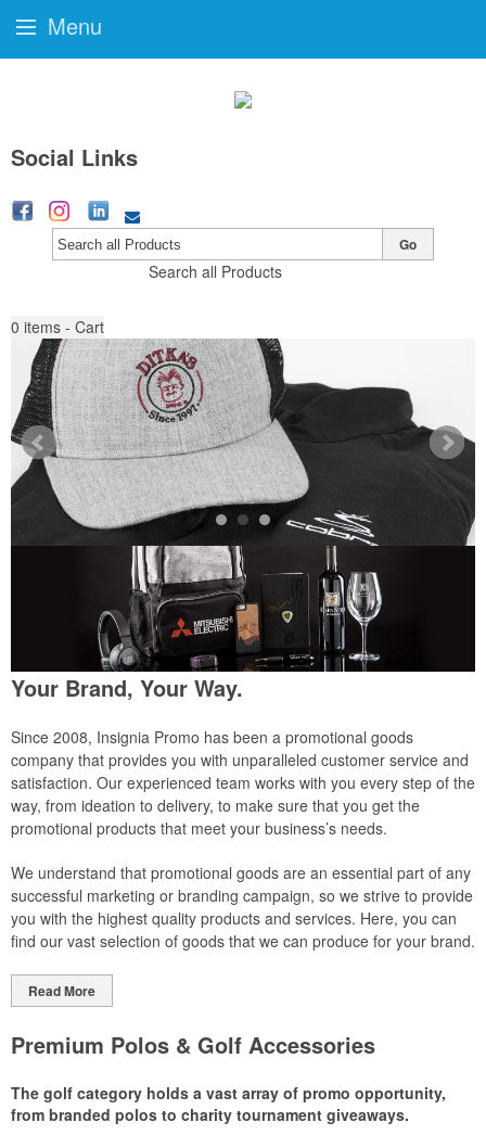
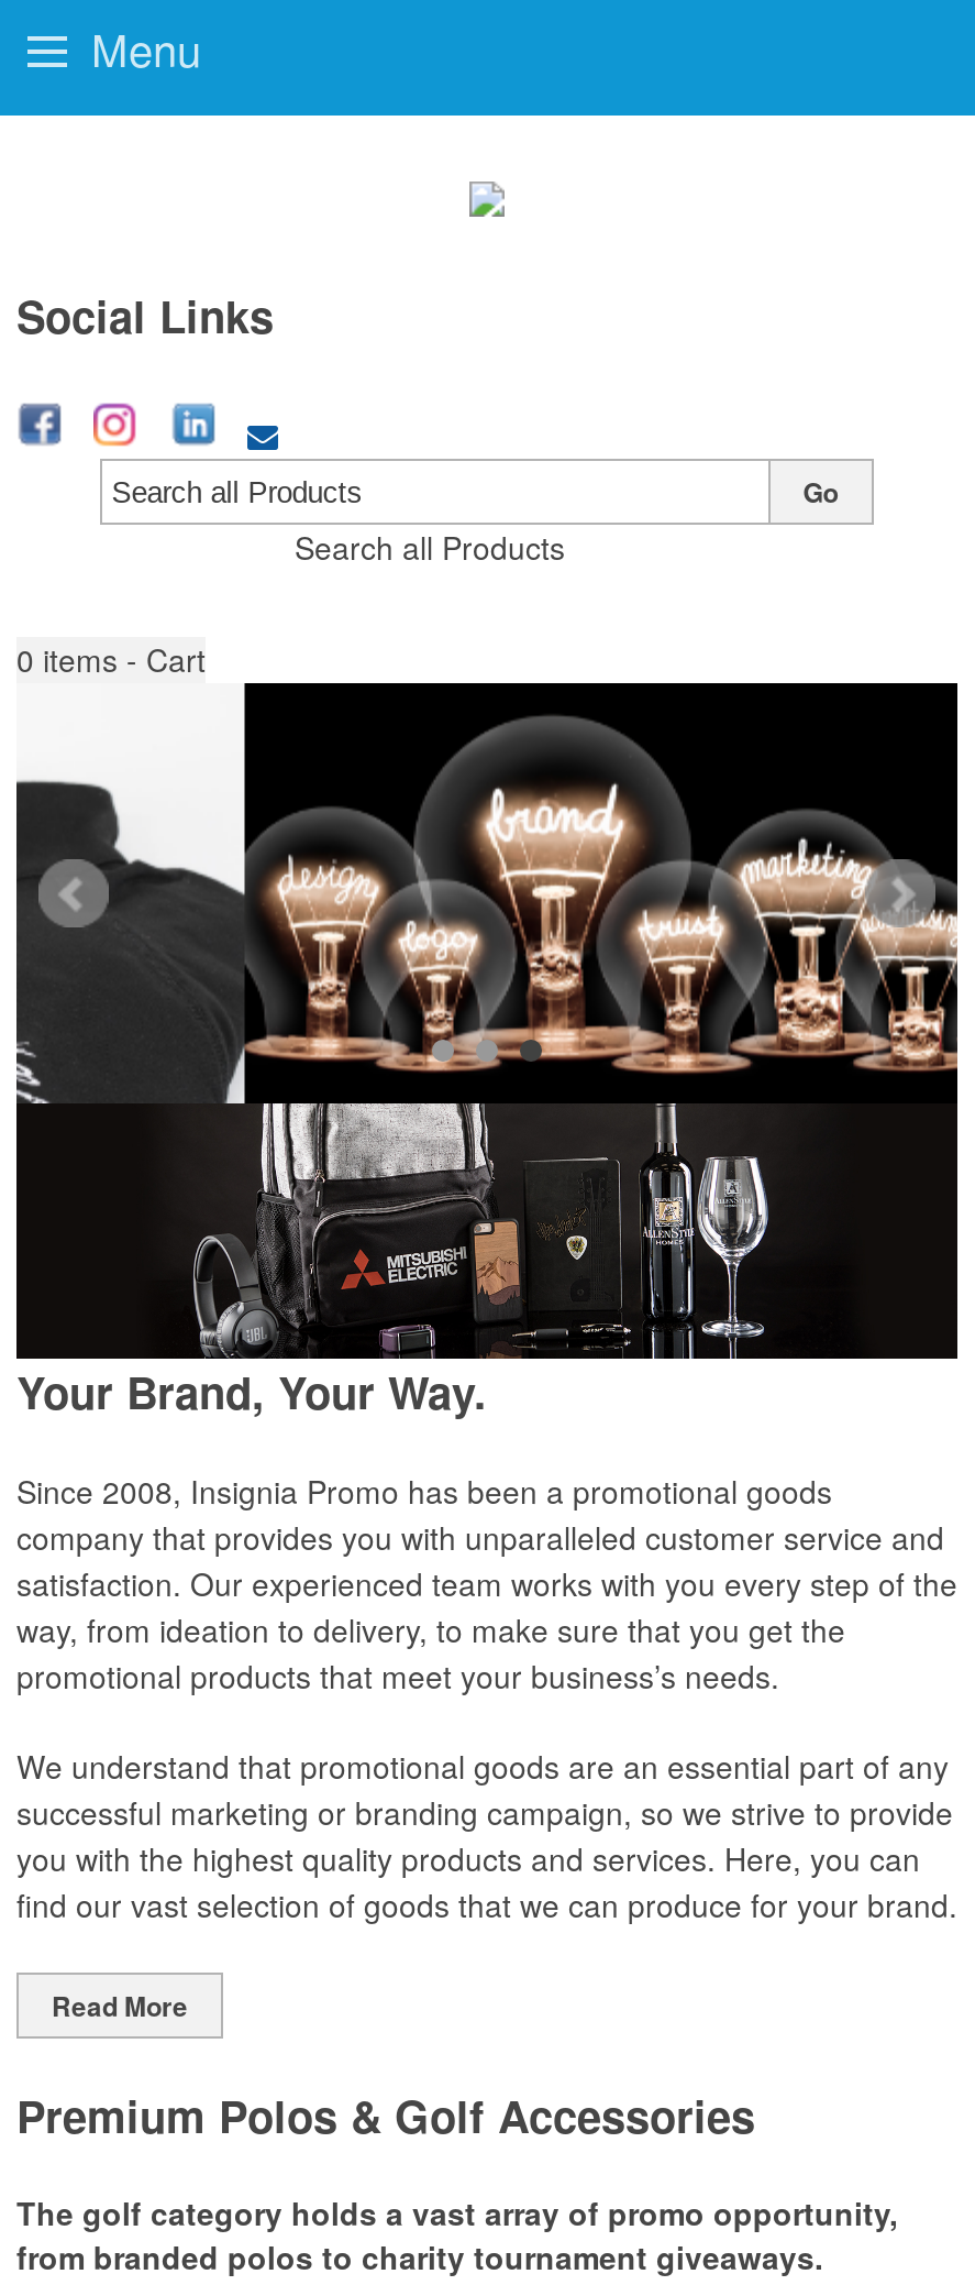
[11,337,476,547] [image] -> [14,681,960,1106] [image]

